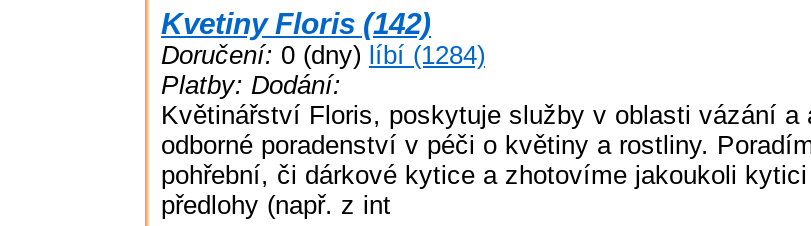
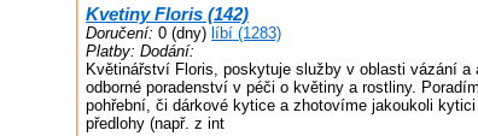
[161,40,485,70] Doručení: 0 (dny) líbí (1284) -> [86,24,281,42] Doručení: 0 (dny) líbí (1283)

